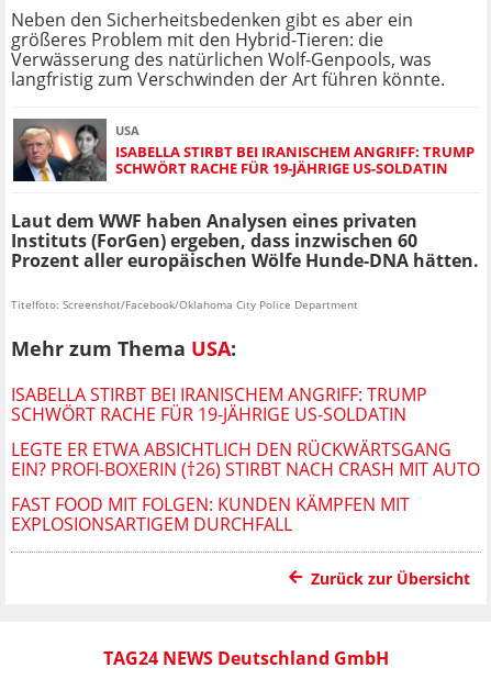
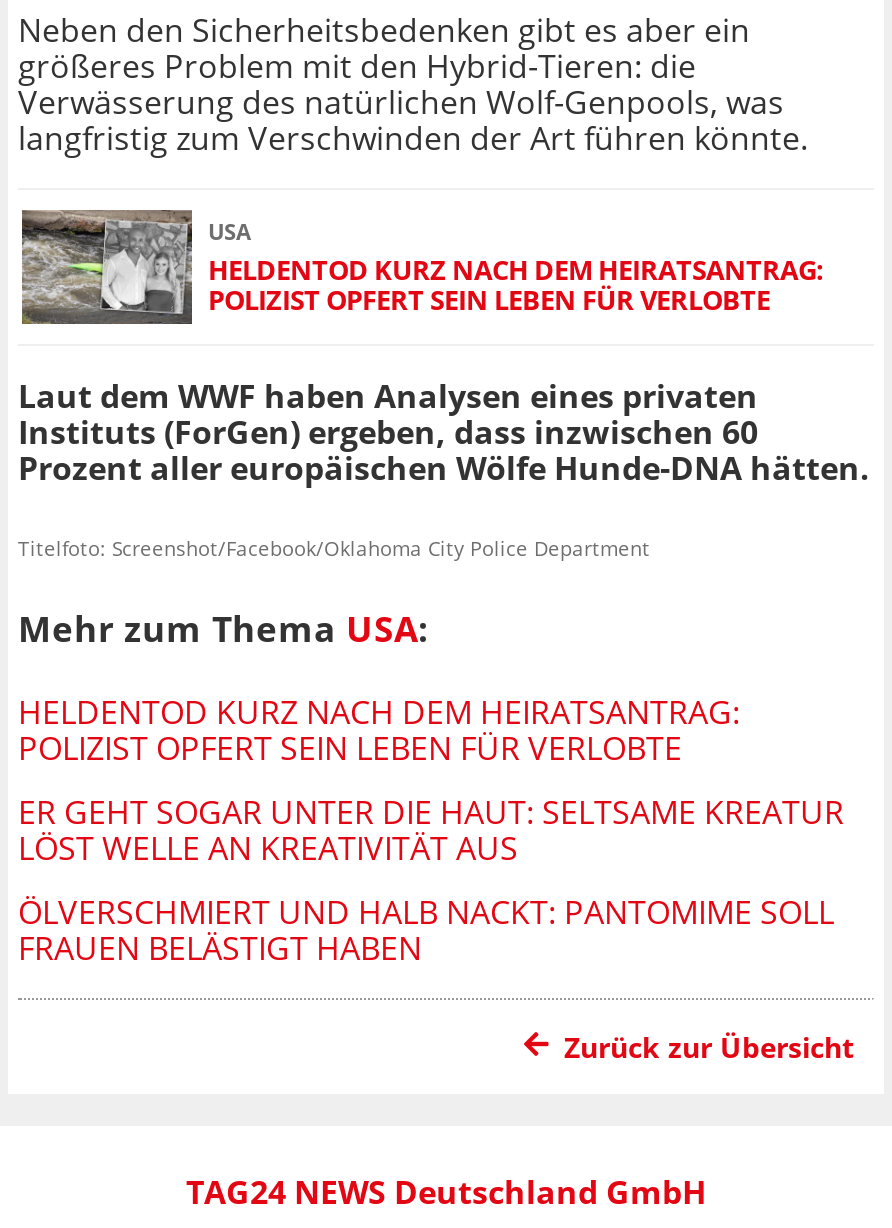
[12,119,475,182] [image] | ISABELLA STIRBT BEI IRANISCHEM ANGRIFF: TRUMP | SCHWÖRT RACHE FÜR 19-JÄHRIGE US-SOLDATIN -> [20,208,824,326] [image] | HELDENTOD KURZ NACH DEM HEIRATSANTRAG: | POLIZIST OPFERT SEIN LEBEN FÜR VERLOBTE
[11,382,427,426] ISABELLA STIRBT BEI IRANISCHEM ANGRIFF: TRUMP | SCHWÖRT RACHE FÜR 19-JÄHRIGE US-SOLDATIN -> [18,690,740,770] HELDENTOD KURZ NACH DEM HEIRATSANTRAG: | POLIZIST OPFERT SEIN LEBEN FÜR VERLOBTE
[11,437,480,481] LEGTE ER ETWA ABSICHTLICH DEN RÜCKWÄRTSGANG | EIN? PROFI-BOXERIN (†26) STIRBT NACH CRASH MIT AUTO -> [18,790,844,870] ER GEHT SOGAR UNTER DIE HAUT: SELTSAME KREATUR | LÖST WELLE AN KREATIVITÄT AUS
[11,492,410,536] FAST FOOD MIT FOLGEN: KUNDEN KÄMPFEN MIT | EXPLOSIONSARTIGEM DURCHFALL -> [18,890,834,970] ÖLVERSCHMIERT UND HALB NACKT: PANTOMIME SOLL | FRAUEN BELÄSTIGT HABEN

